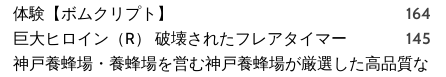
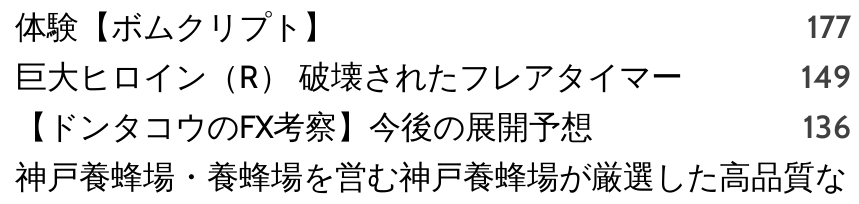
[406,4,431,23] 164 -> [807,8,851,46] 177
[406,29,431,48] 145 -> [15,58,851,146] 149 | 【ドンタコウのFX考察】今後の展開予想 | 136

